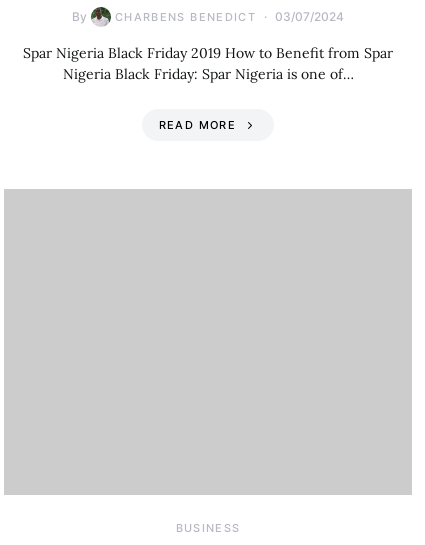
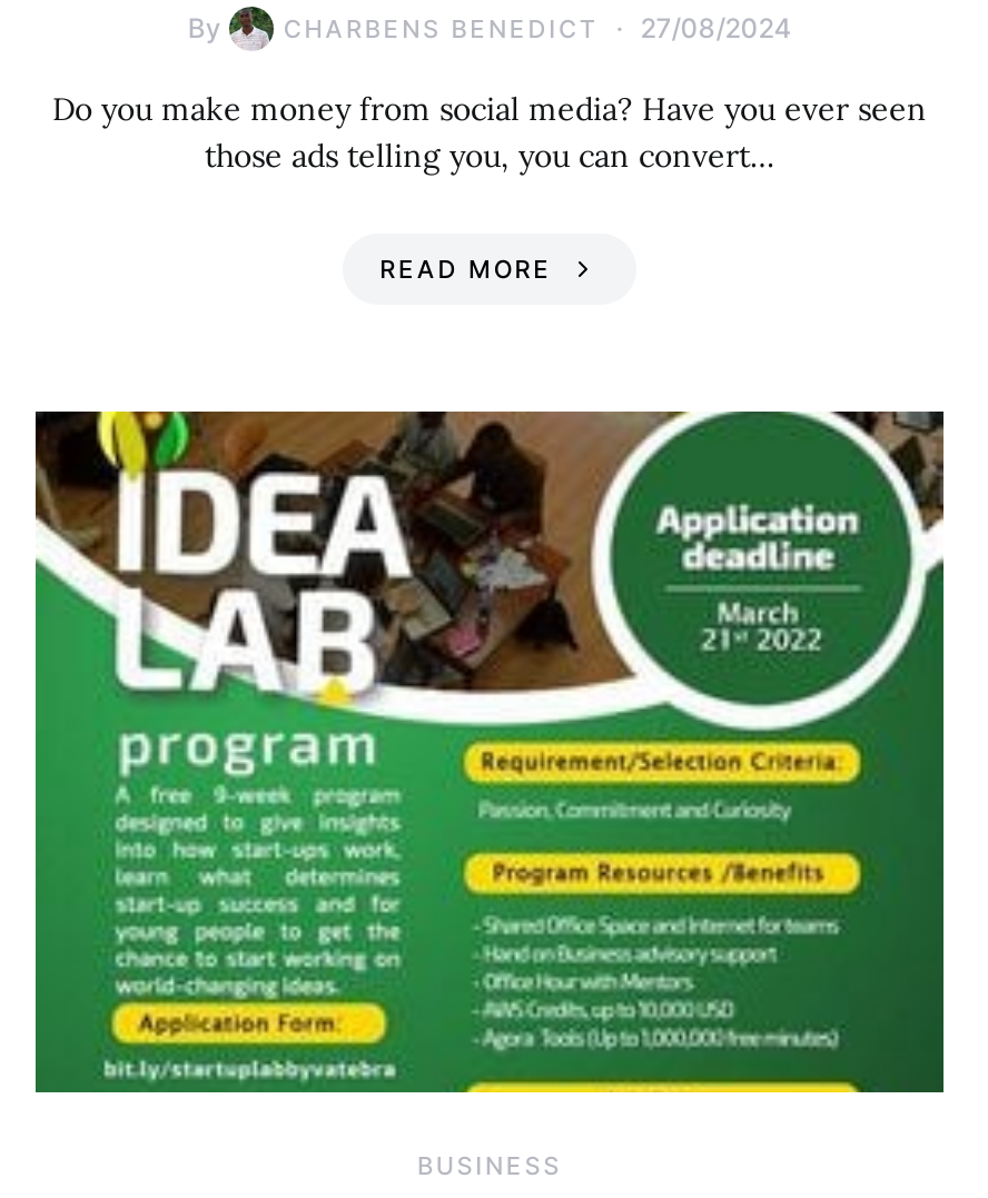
[115,9,344,24] CHARBENS BENEDICT 03/07/2024 -> [283,11,792,45] CHARBENS BENEDICT 27/08/2024
[23,44,393,83] Spar Nigeria Black Friday 2019 How to Benefit from Spar | Nigeria Black Friday: Spar Nigeria is one of… -> [52,89,927,176] Do you make money from social media? Have you ever seen | those ads telling you, you can convert…
none -> [33,409,946,1095] [image]

